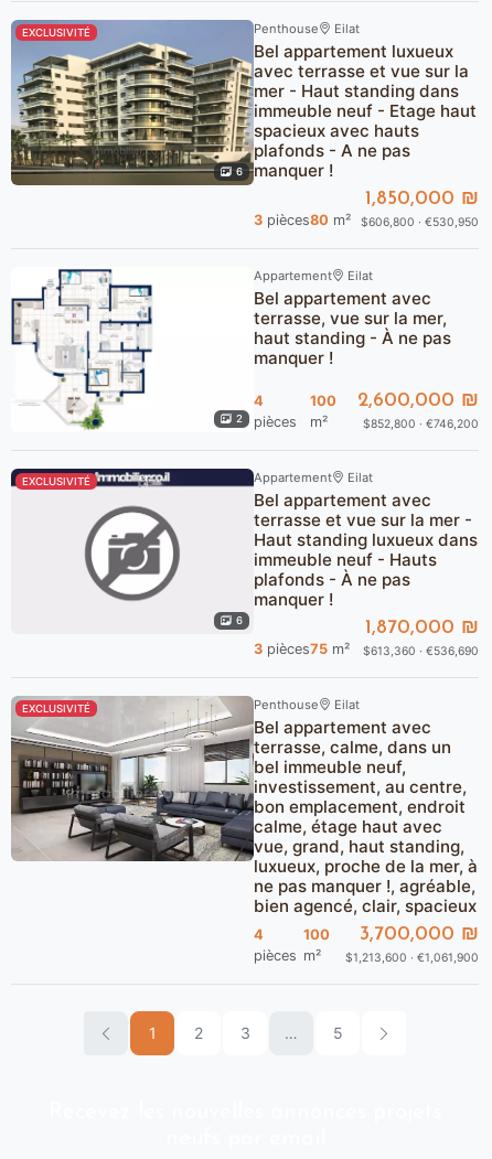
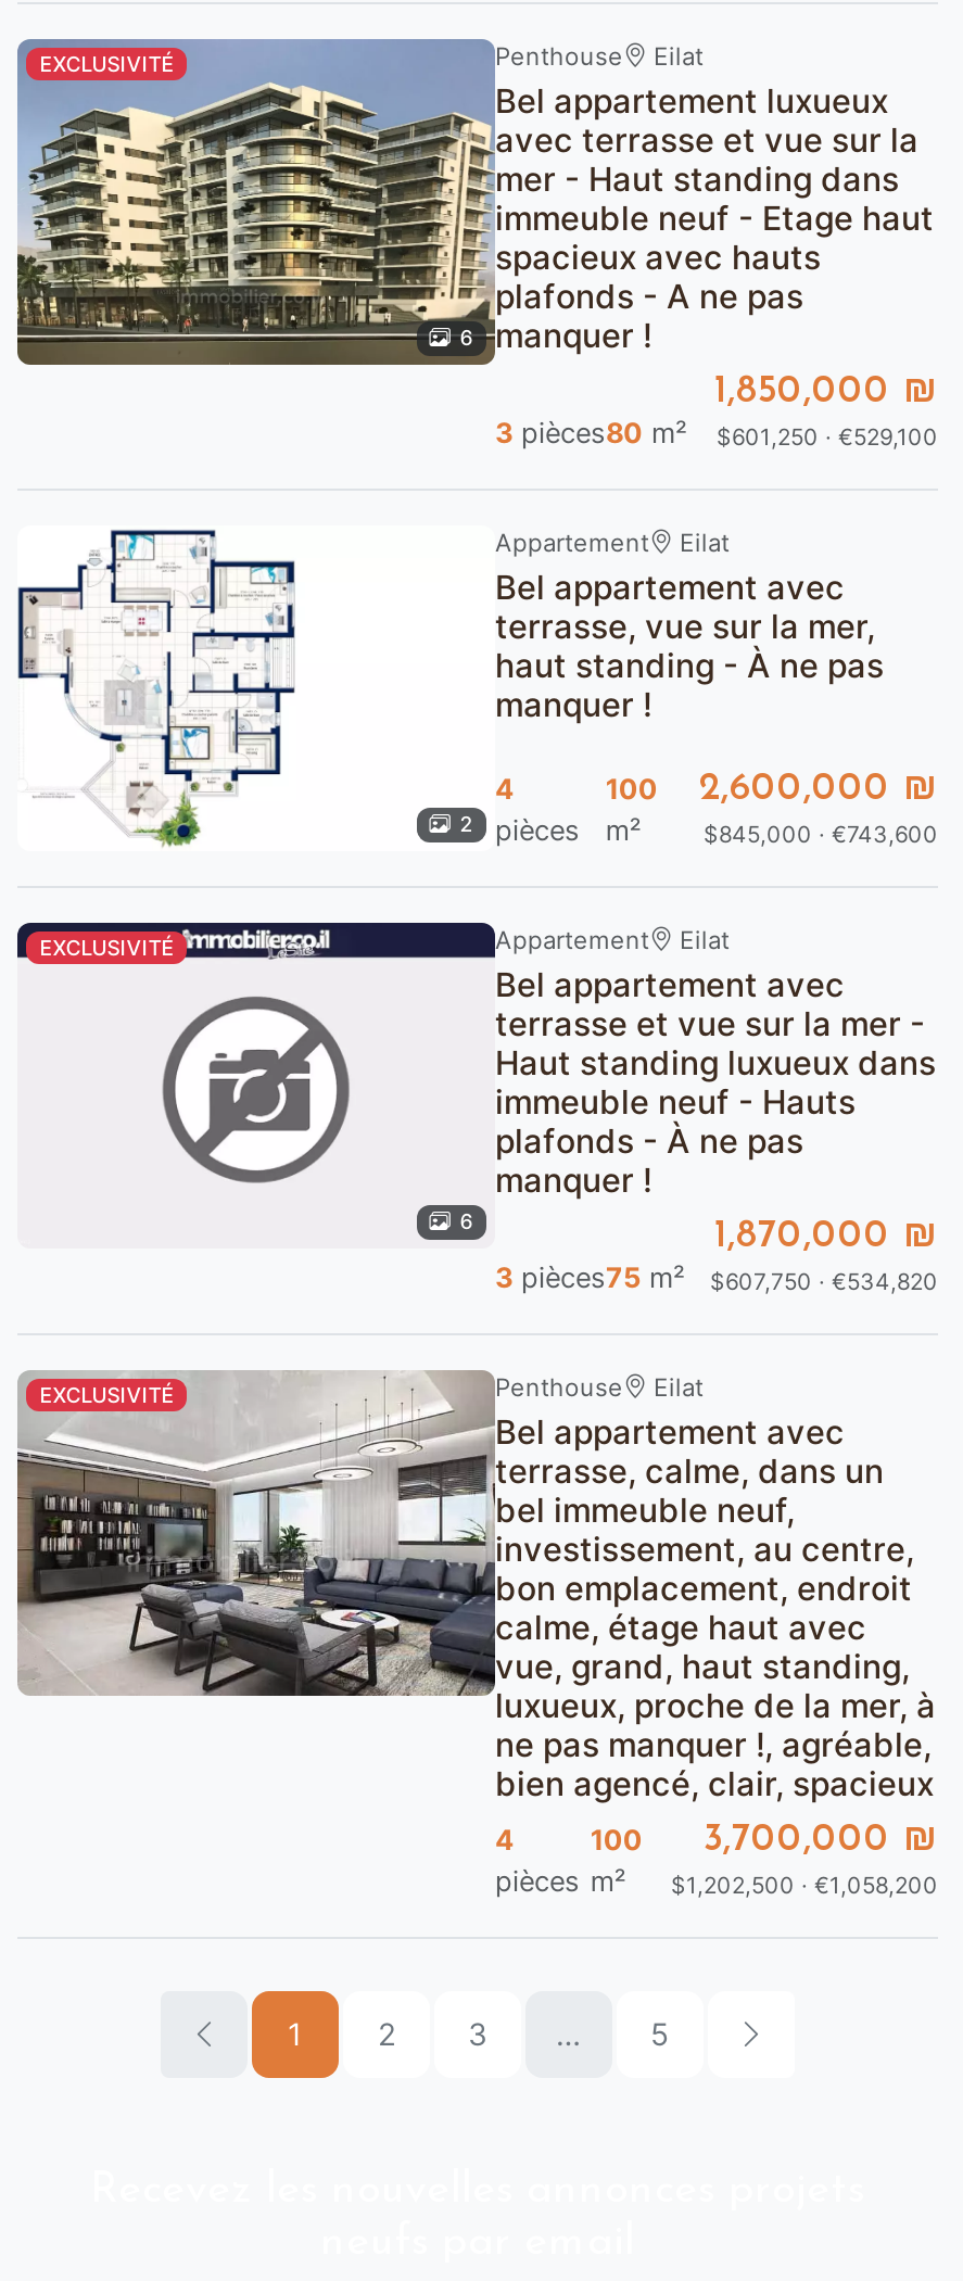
[361,215,479,229] $606,800 · €530,950 -> [717,423,938,451] $601,250 · €529,100
[363,417,479,431] $852,800 · €746,200 -> [704,820,938,849] $845,000 · €743,600
[363,644,479,658] $613,360 · €536,690 -> [710,1268,938,1296] $607,750 · €534,820
[254,947,479,965] pièces m² $1,213,600 · €1,061,900 -> [495,1865,938,1899] pièces m² $1,202,500 · €1,058,200

